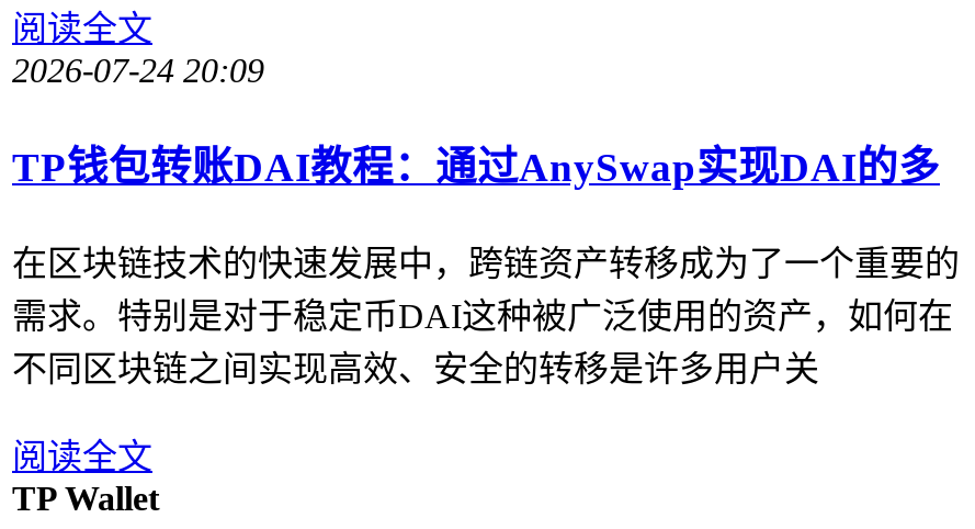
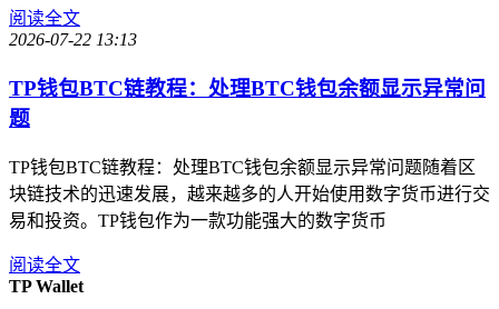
[12,52,264,90] 2026-07-24 20:09 -> [9,30,137,49] 2026-07-22 13:13
[12,144,940,190] TP钱包转账DAI教程：通过AnySwap实现DAI的多 -> [9,77,486,130] TP钱包BTC链教程：处理BTC钱包余额显示异常问 | 题
[12,245,960,387] 在区块链技术的快速发展中，跨链资产转移成为了一个重要的 | 需求。特别是对于稳定币DAI这种被广泛使用的资产，如何在 | 不同区块链之间实现高效、安全的转移是许多用户关 -> [9,158,490,230] TP钱包BTC链教程：处理BTC钱包余额显示异常问题随着区 | 块链技术的迅速发展，越来越多的人开始使用数字货币进行交 | 易和投资。TP钱包作为一款功能强大的数字货币

